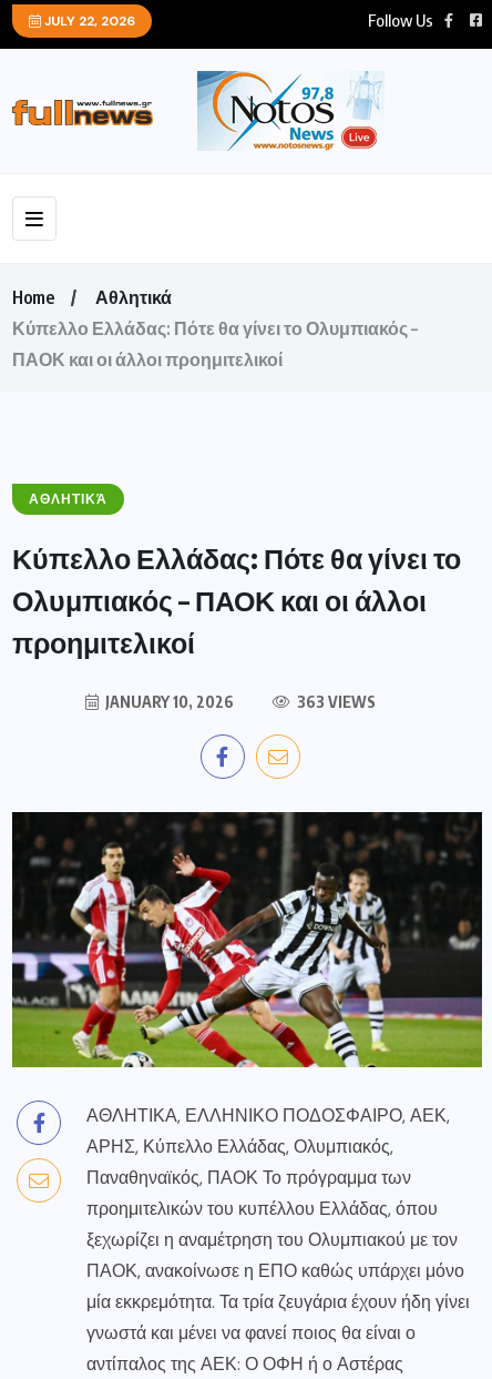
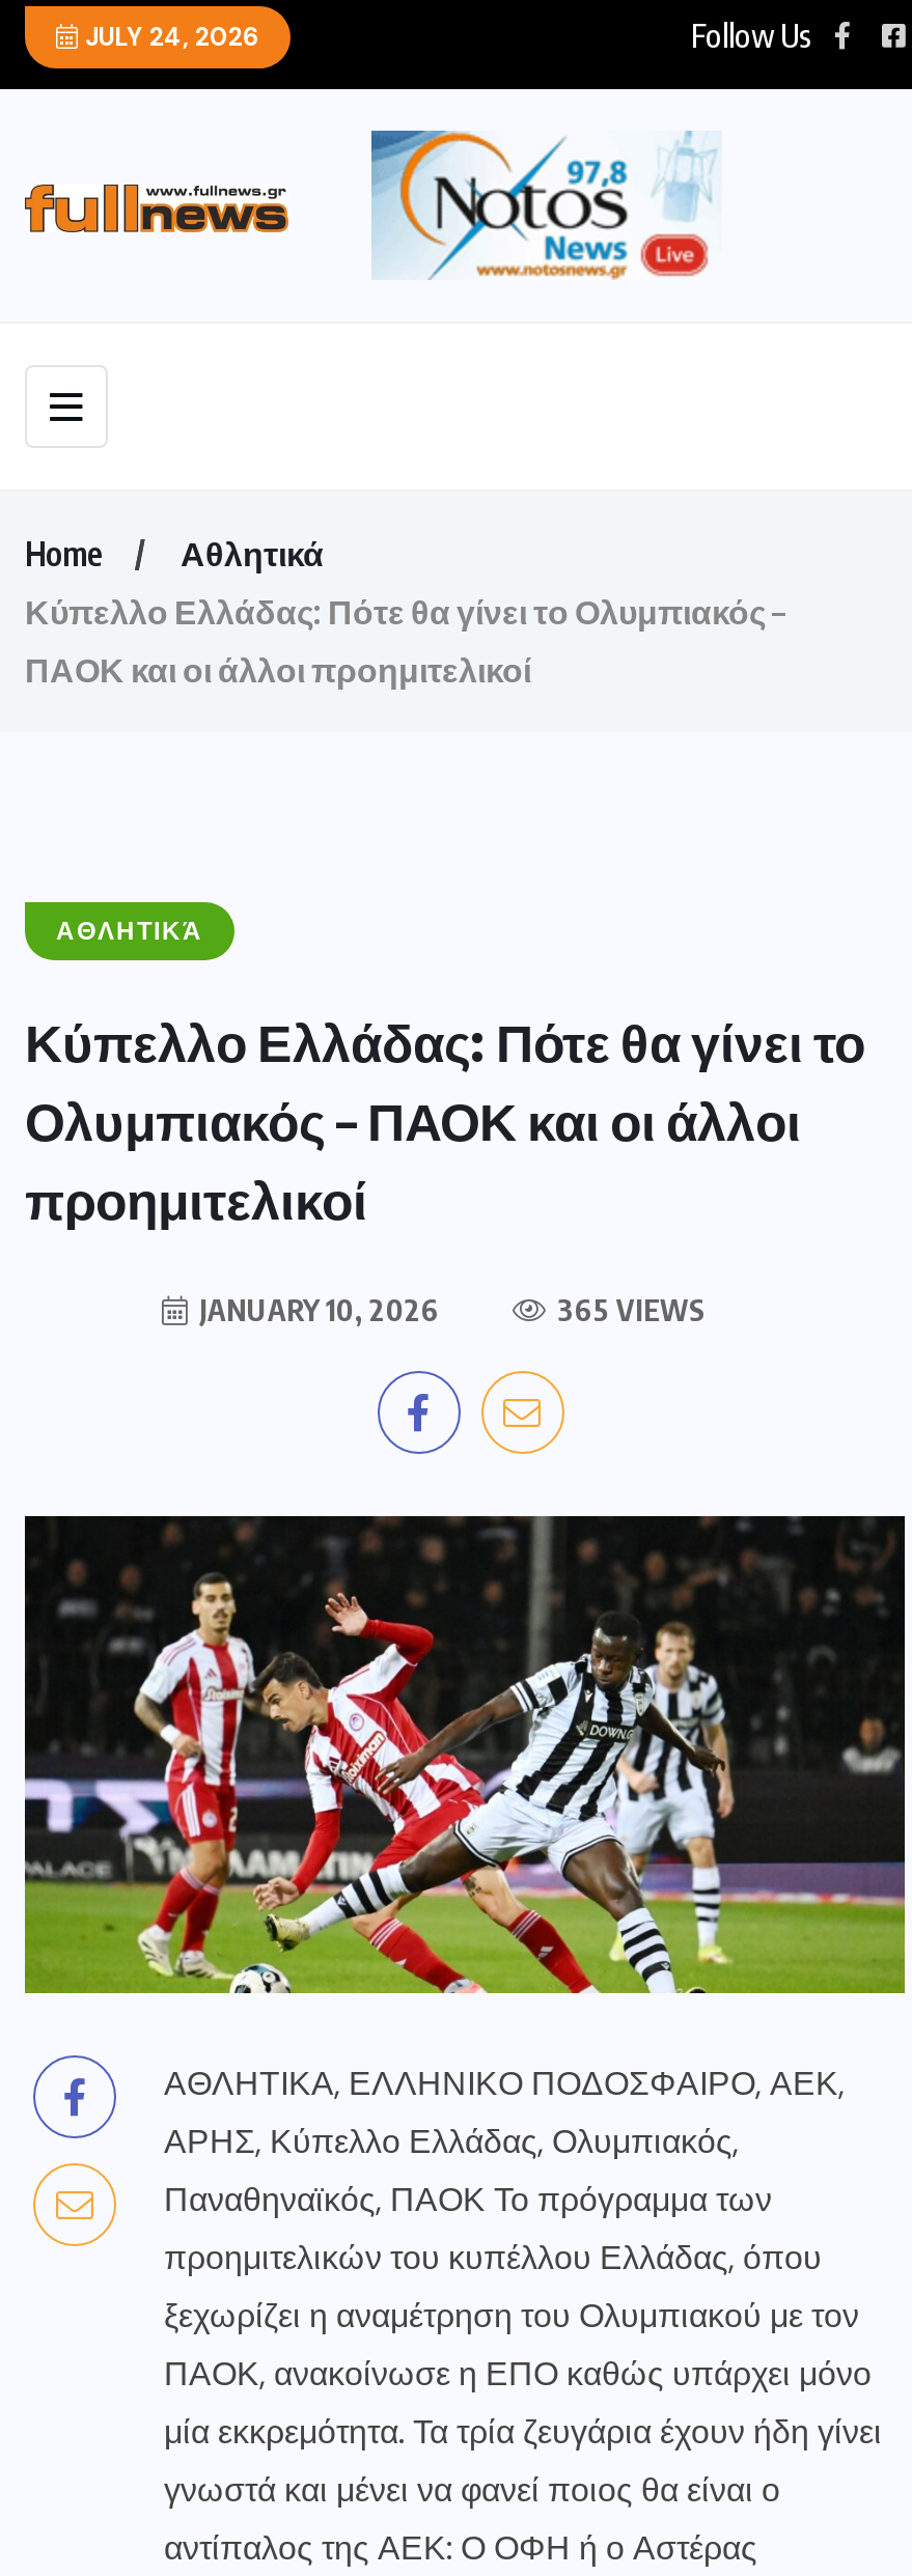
[41,12,135,30] JULY 22, 2026 -> [79,21,259,54] JULY 24, 2026
[294,692,376,711] 363 VIEWS -> [552,1292,706,1327] 365 VIEWS

